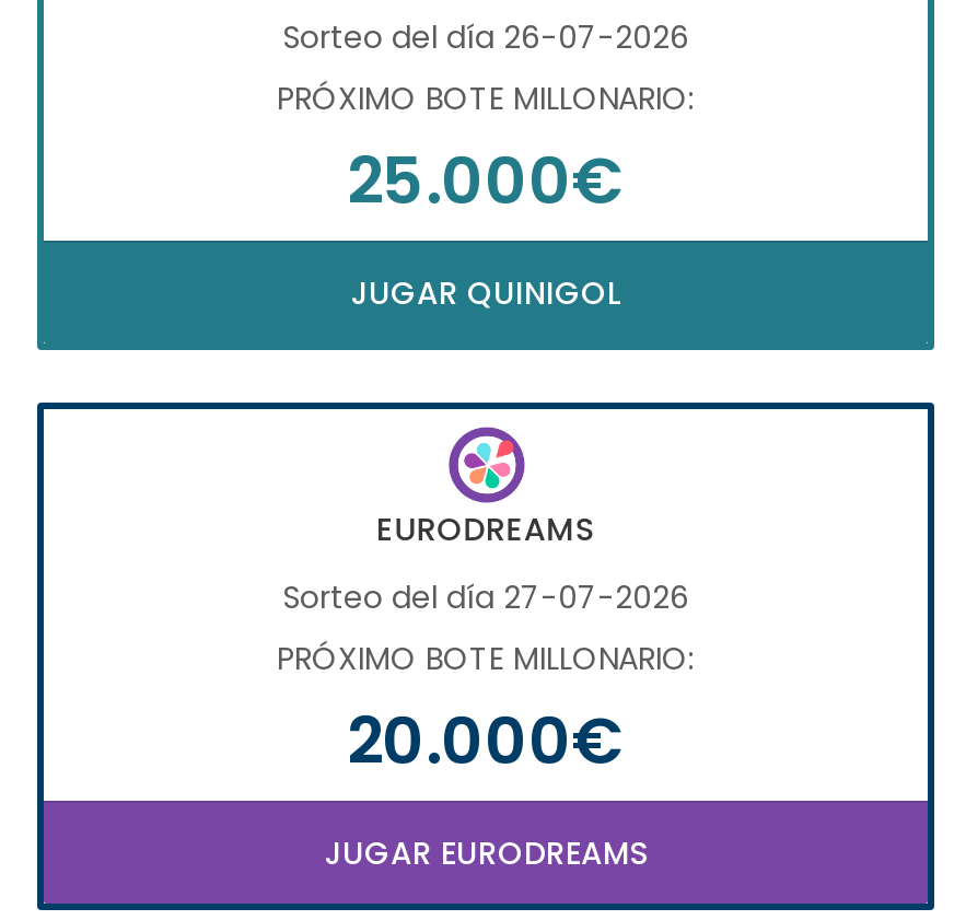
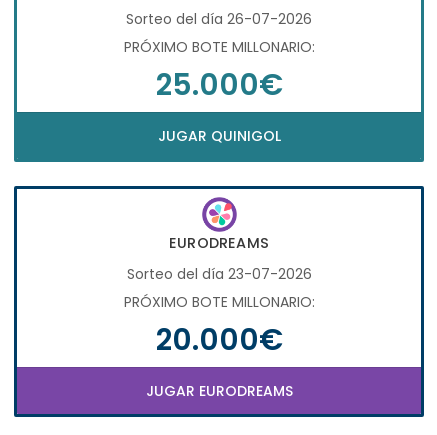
[282,574,689,618] Sorteo del día 27-07-2026 -> [126,264,311,284] Sorteo del día 23-07-2026

